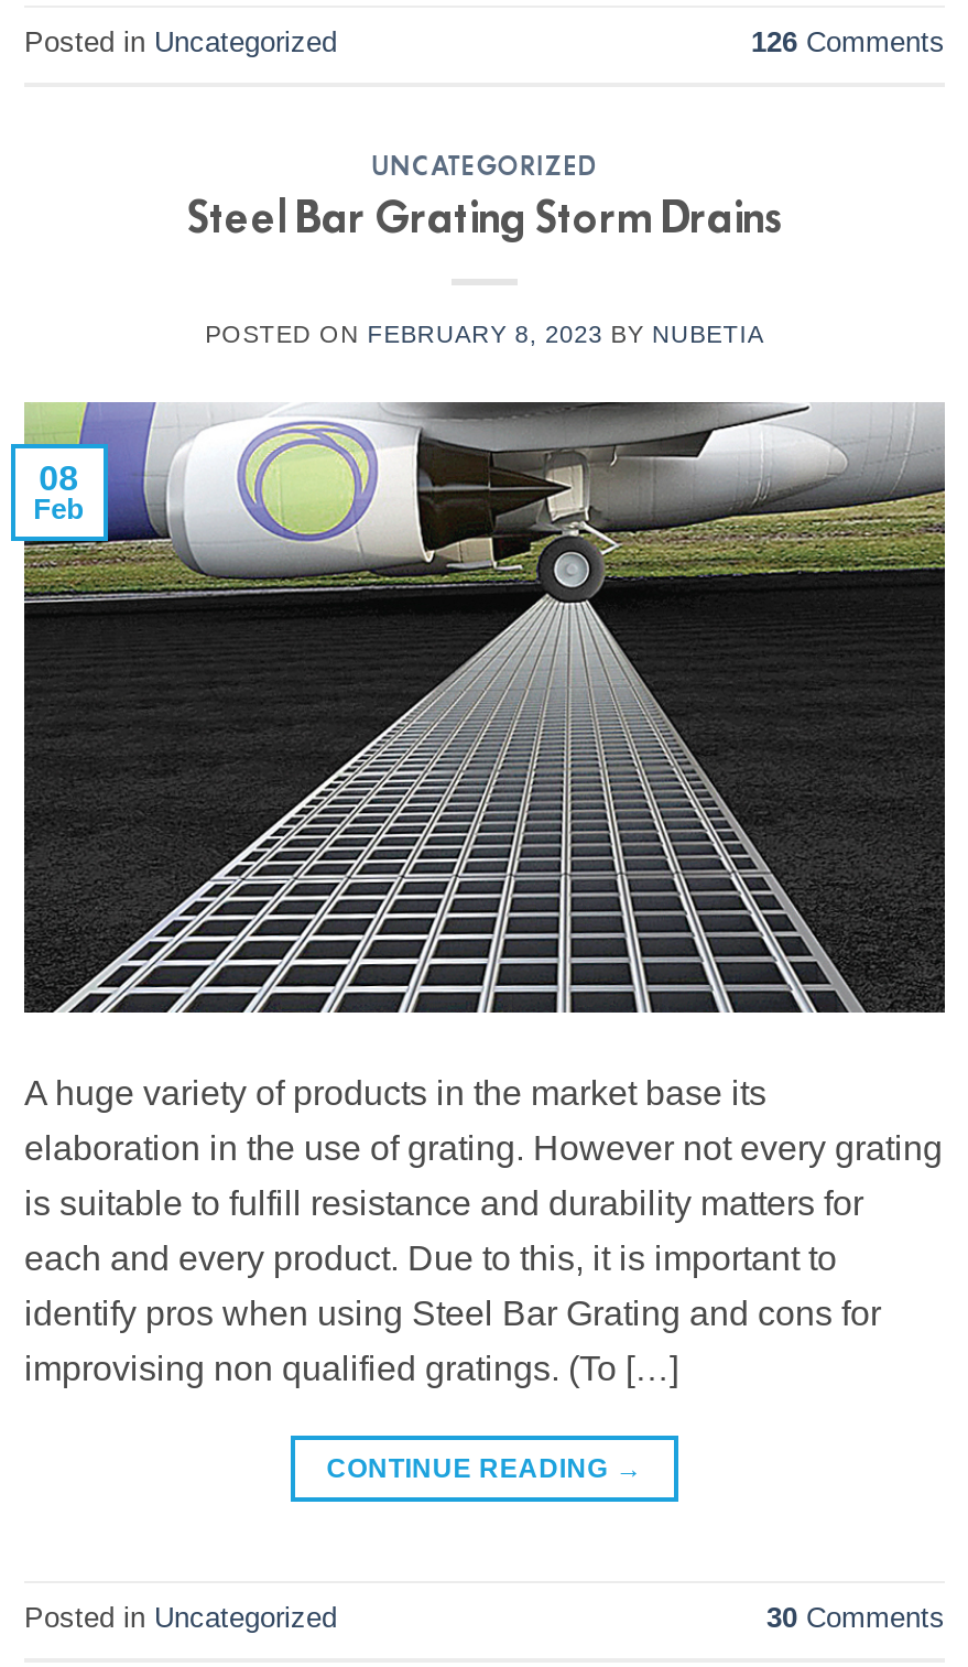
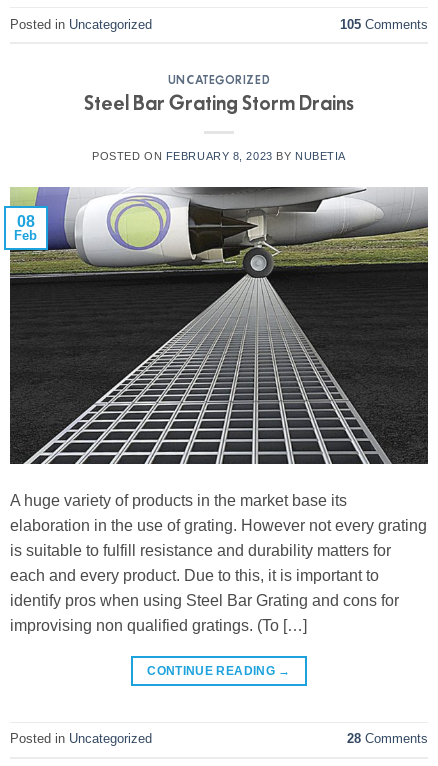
[751,26,945,59] 126 Comments -> [340,16,428,31] 105 Comments
[766,1601,945,1634] 30 Comments -> [347,731,428,746] 28 Comments

